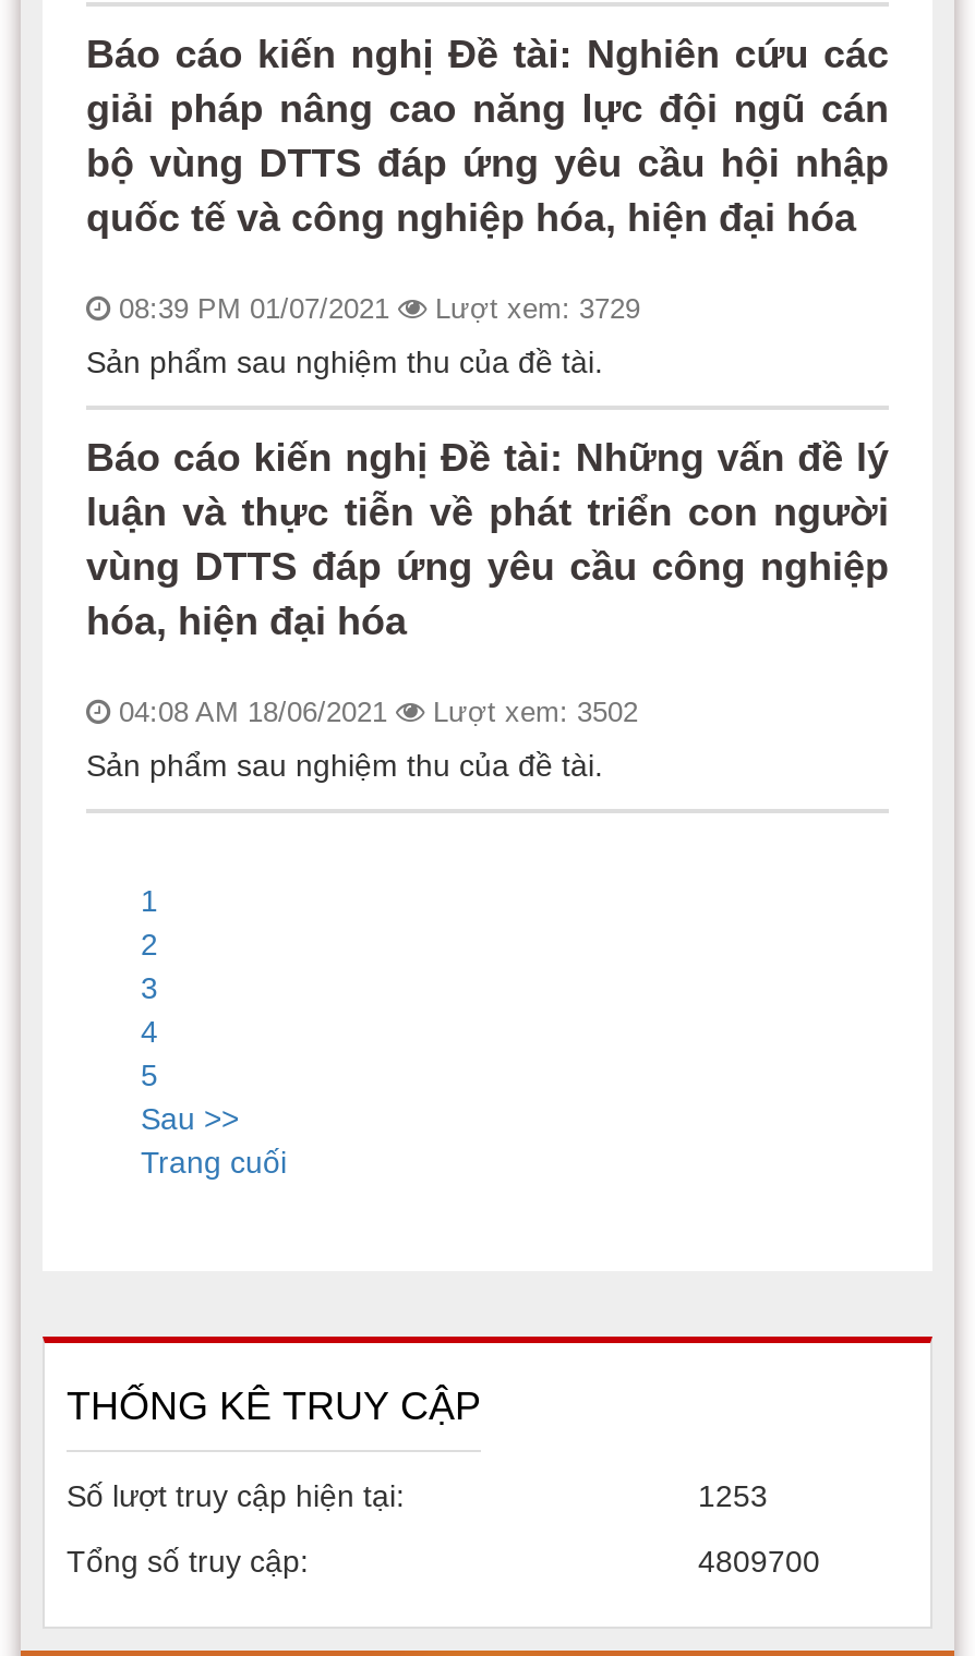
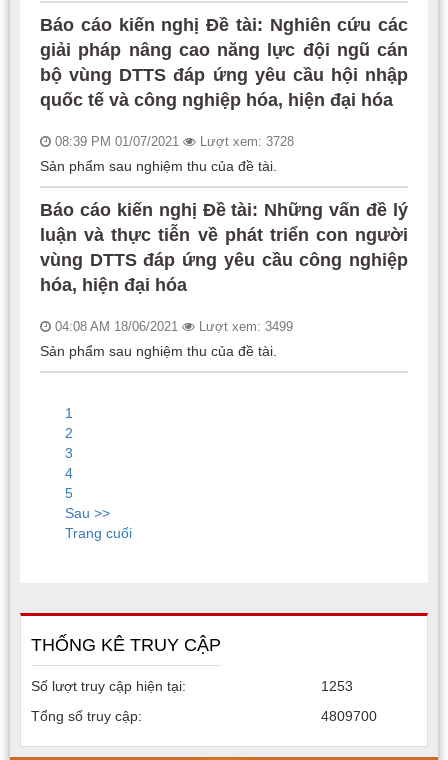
[110,292,640,324] 08:39 PM 01/07/2021 Lượt xem: 3729 -> [51,134,294,149] 08:39 PM 01/07/2021 Lượt xem: 3728
[110,695,638,728] 04:08 AM 18/06/2021 Lượt xem: 3502 -> [51,319,293,334] 04:08 AM 18/06/2021 Lượt xem: 3499

